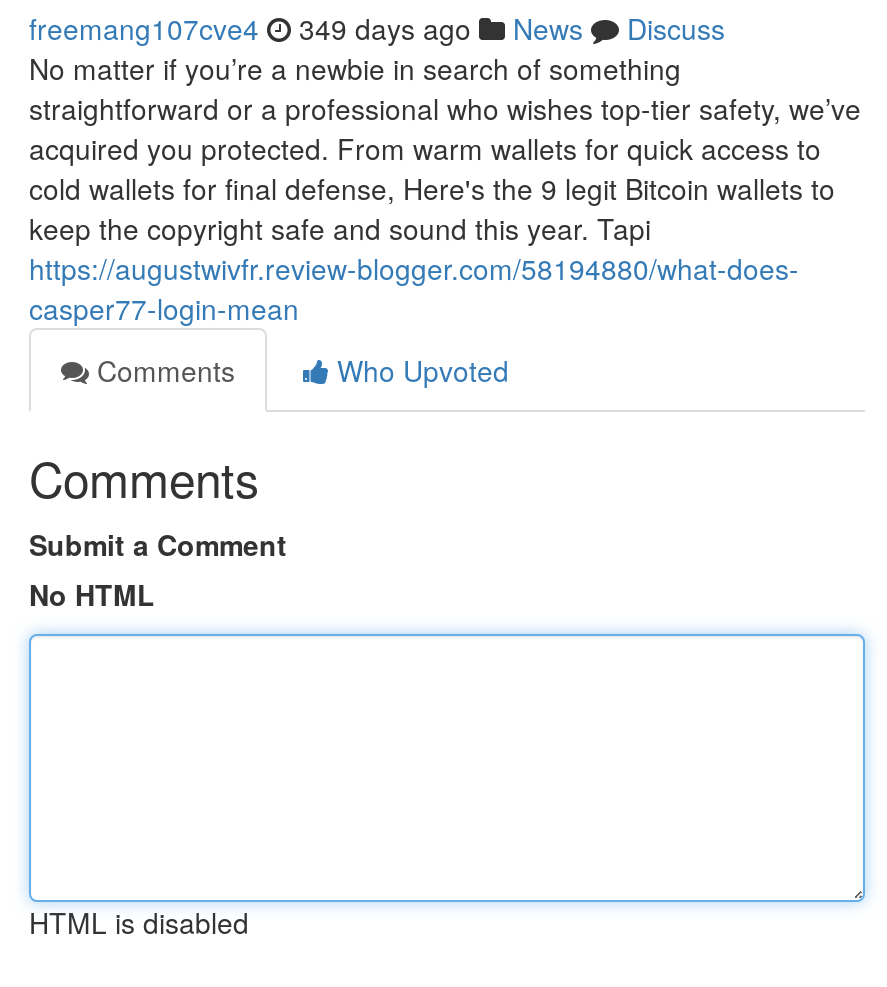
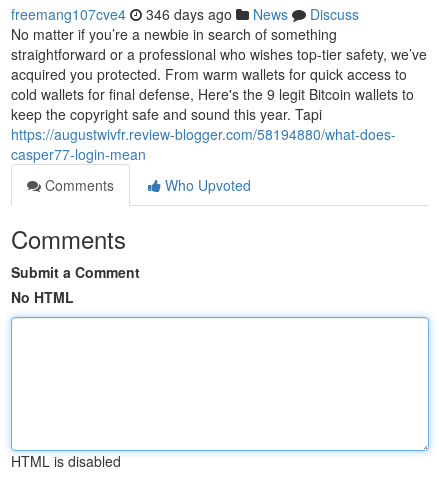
[29,8,725,48] freemang107cve4 349 days ago News Discuss -> [11,4,359,24] freemang107cve4 346 days ago News Discuss

